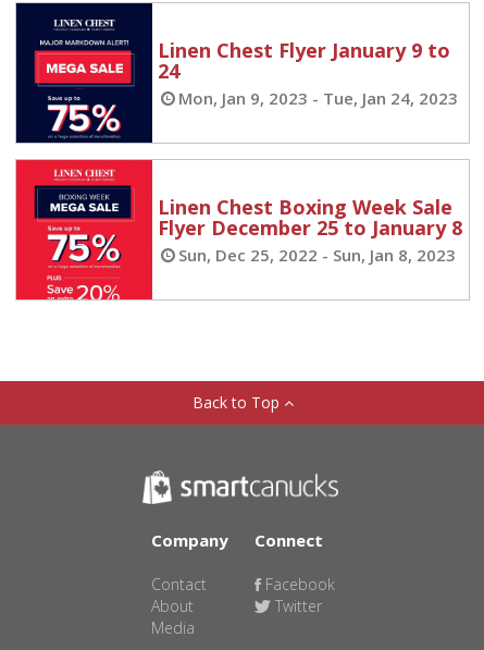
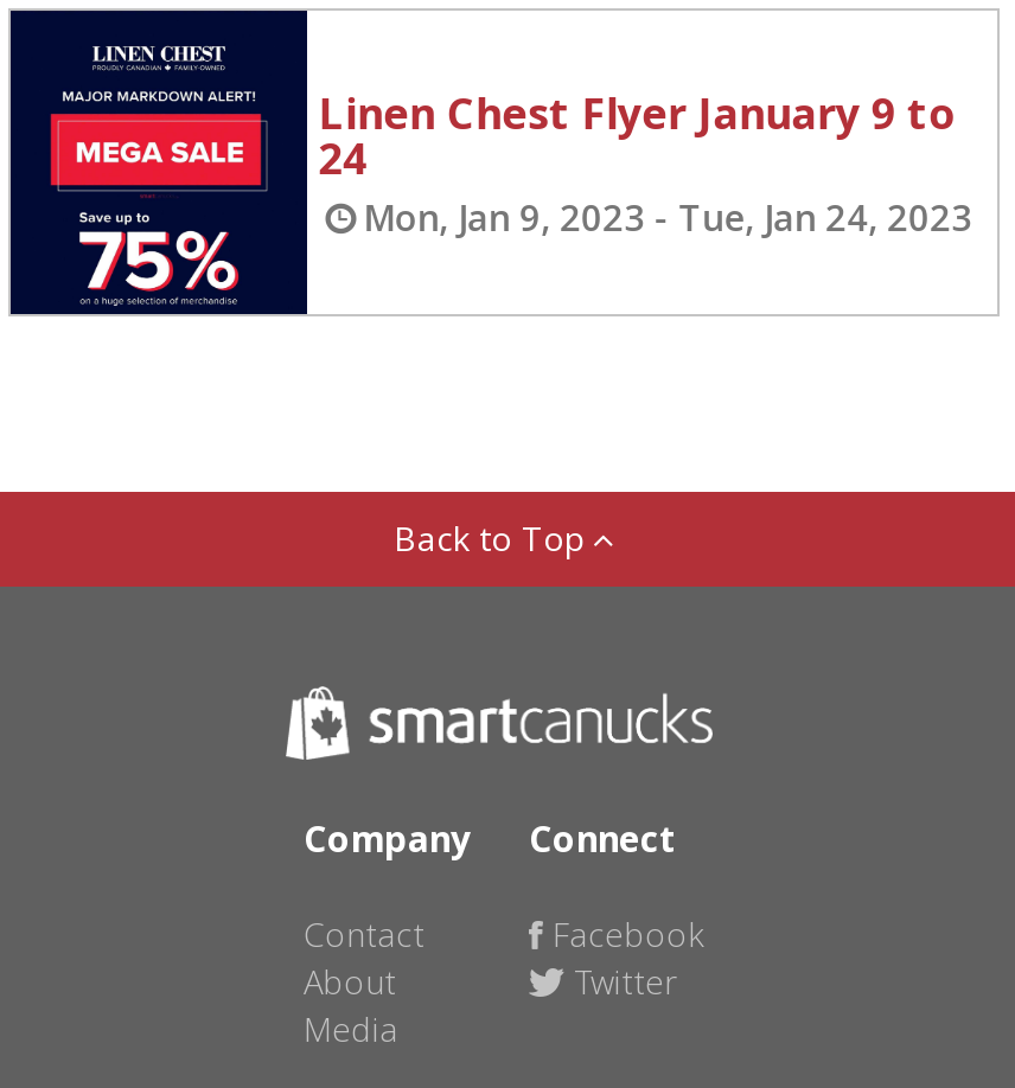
[15,159,462,301] [image] | Linen Chest Boxing Week Sale | Flyer December 25 to January 8 | Sun, Dec 25, 2022 - Sun, Jan 8, 2023 -> none

